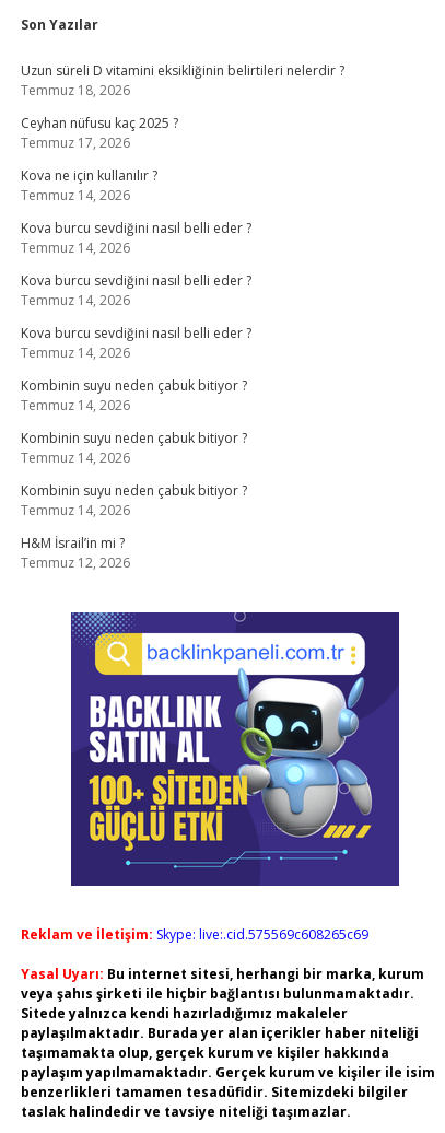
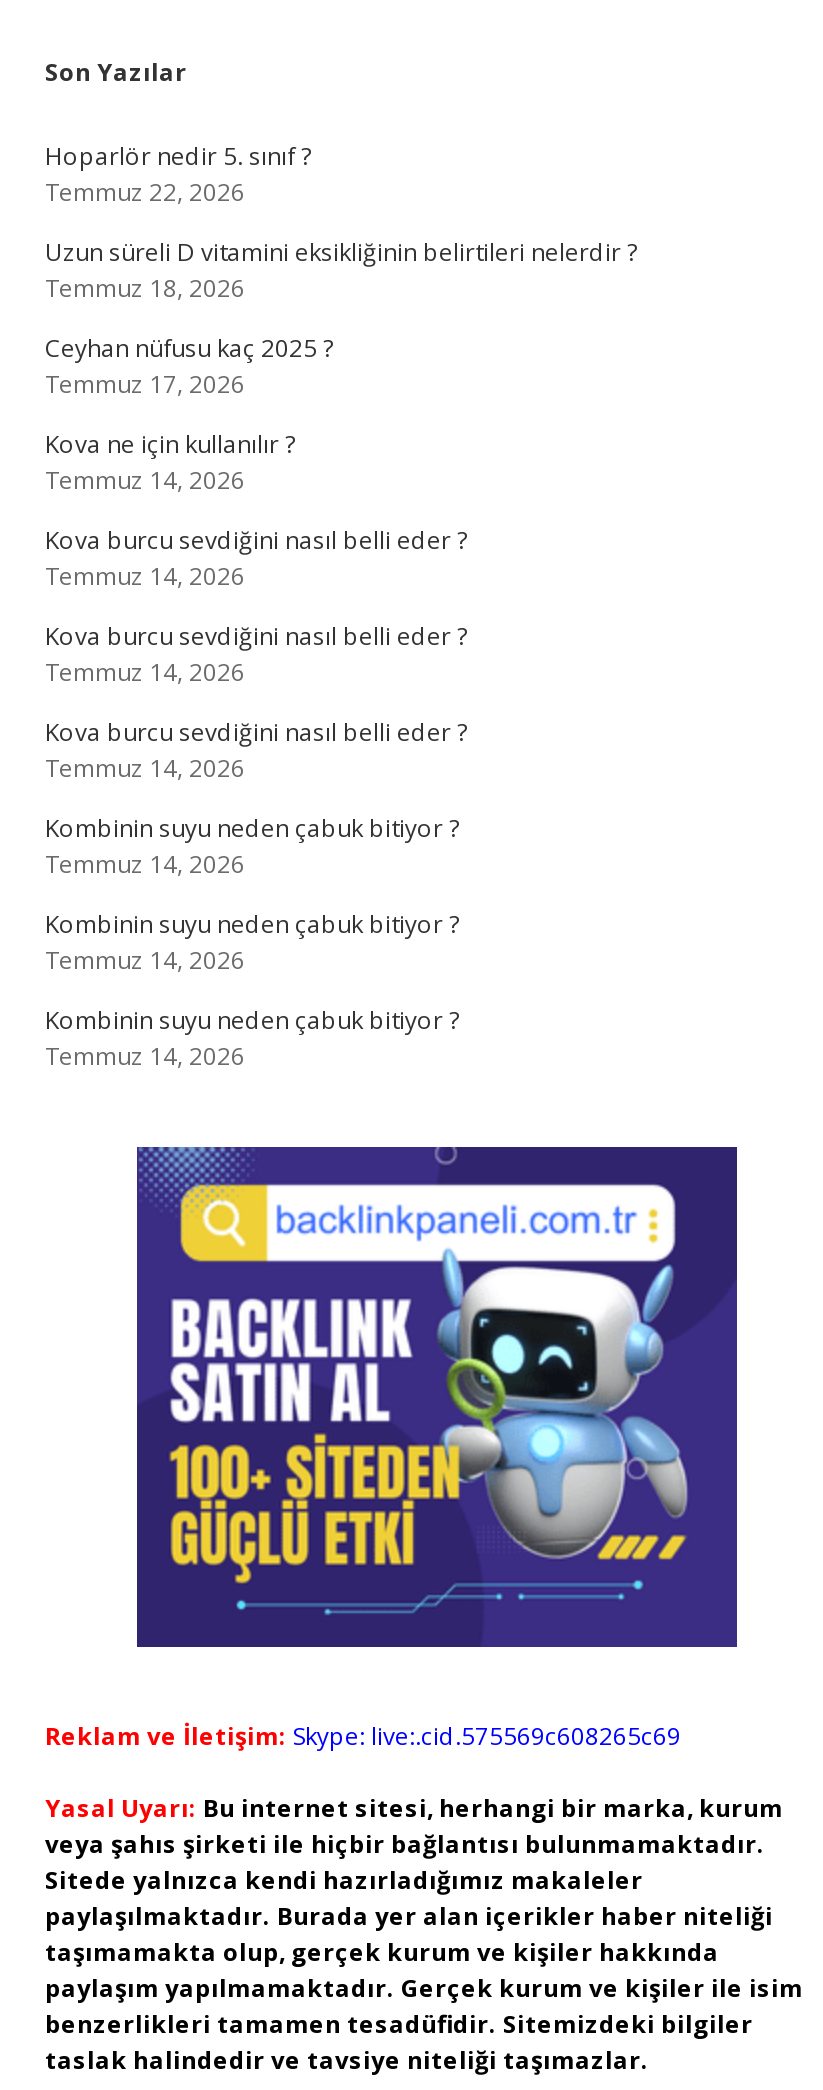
none -> [45,139,311,209] Hoparlör nedir 5. sınıf ? | Temmuz 22, 2026
moved [21,61,344,519] -> [45,235,637,1073]: Uzun süreli D vitamini eksikliğinin belirtileri nelerdir ? | Temmuz 18, 2026 | Ceyhan nüfusu kaç 2025 ? | ... | Kombinin suyu neden çabuk bitiyor ? | Temmuz 14, 2026
[21,534,130,572] H&M İsrail’in mi ? | Temmuz 12, 2026 -> none

